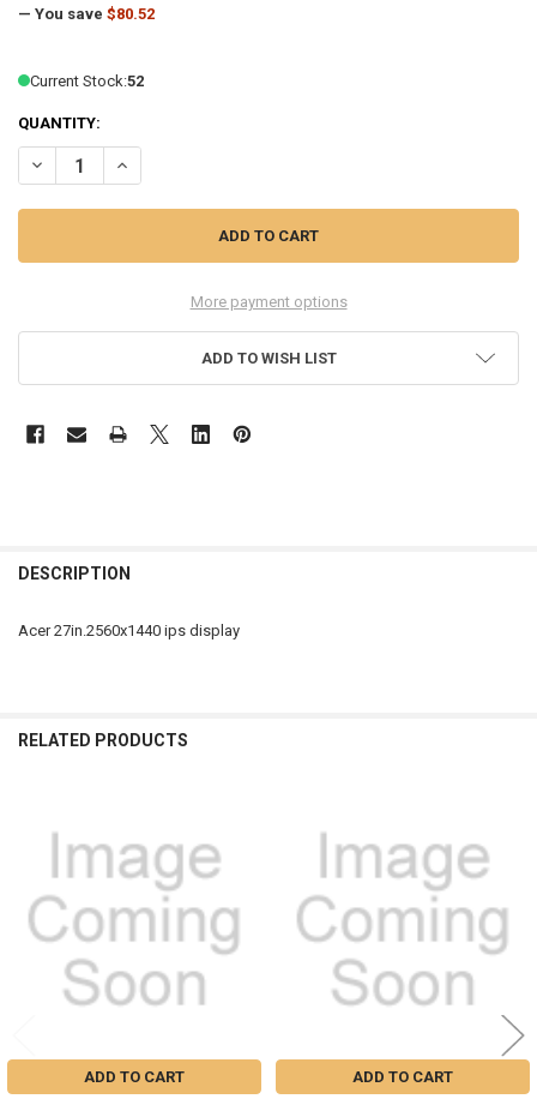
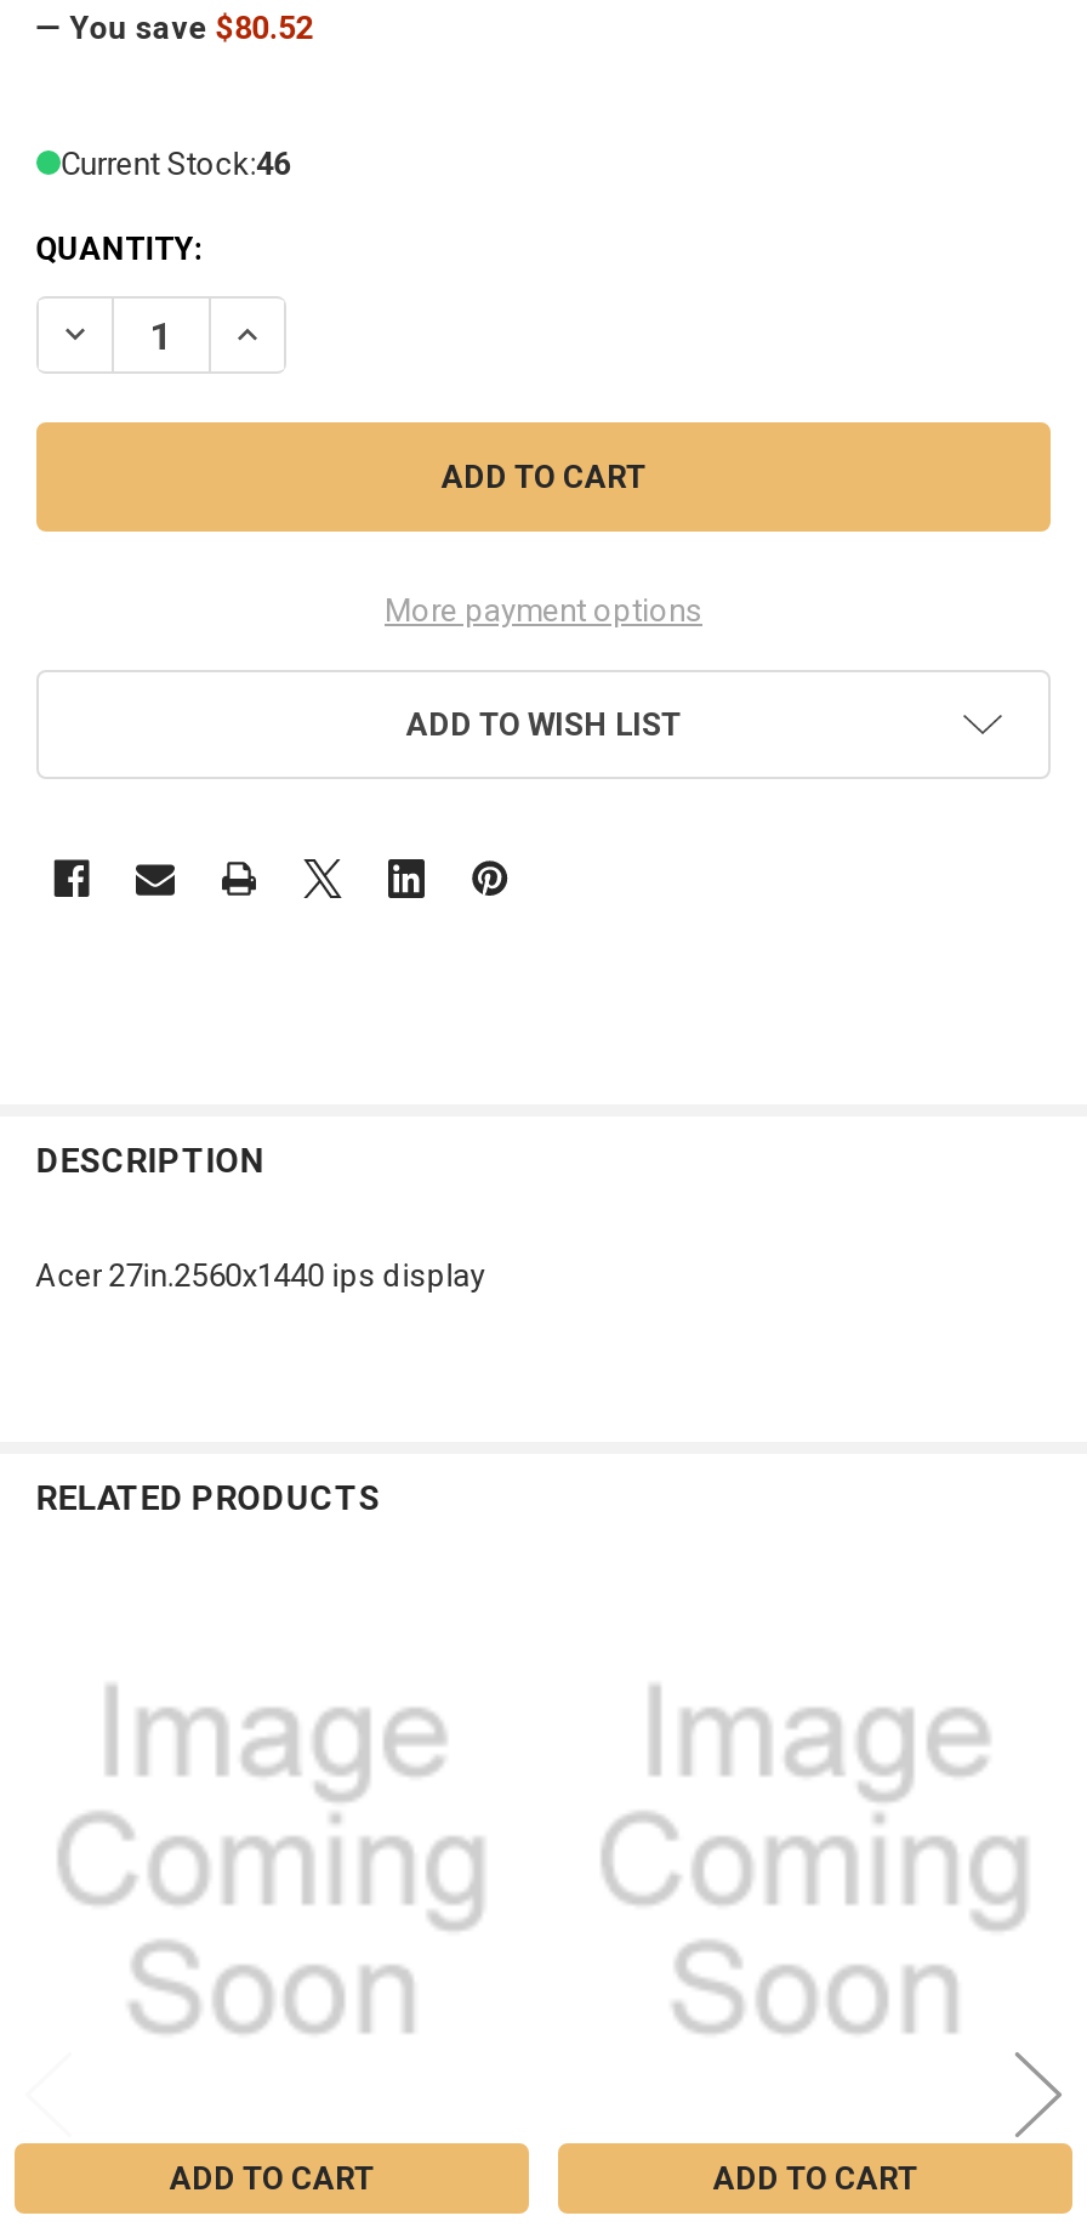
[30,72,143,90] Current Stock:52 -> [60,145,290,182] Current Stock:46

